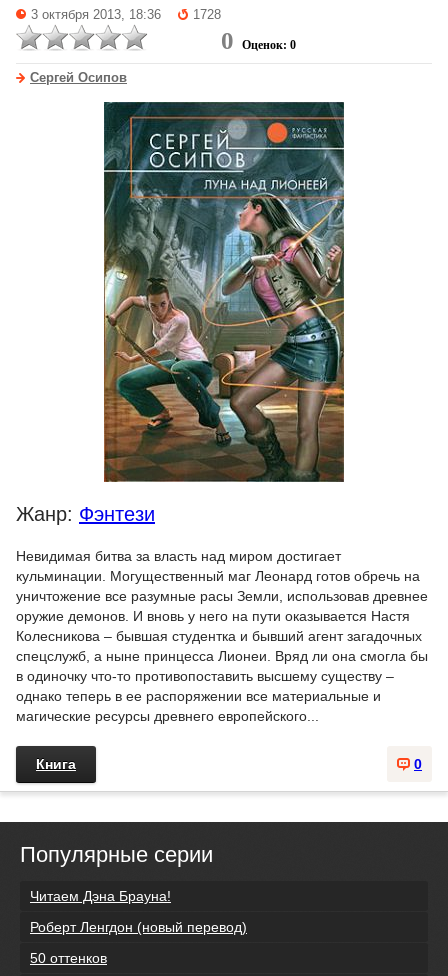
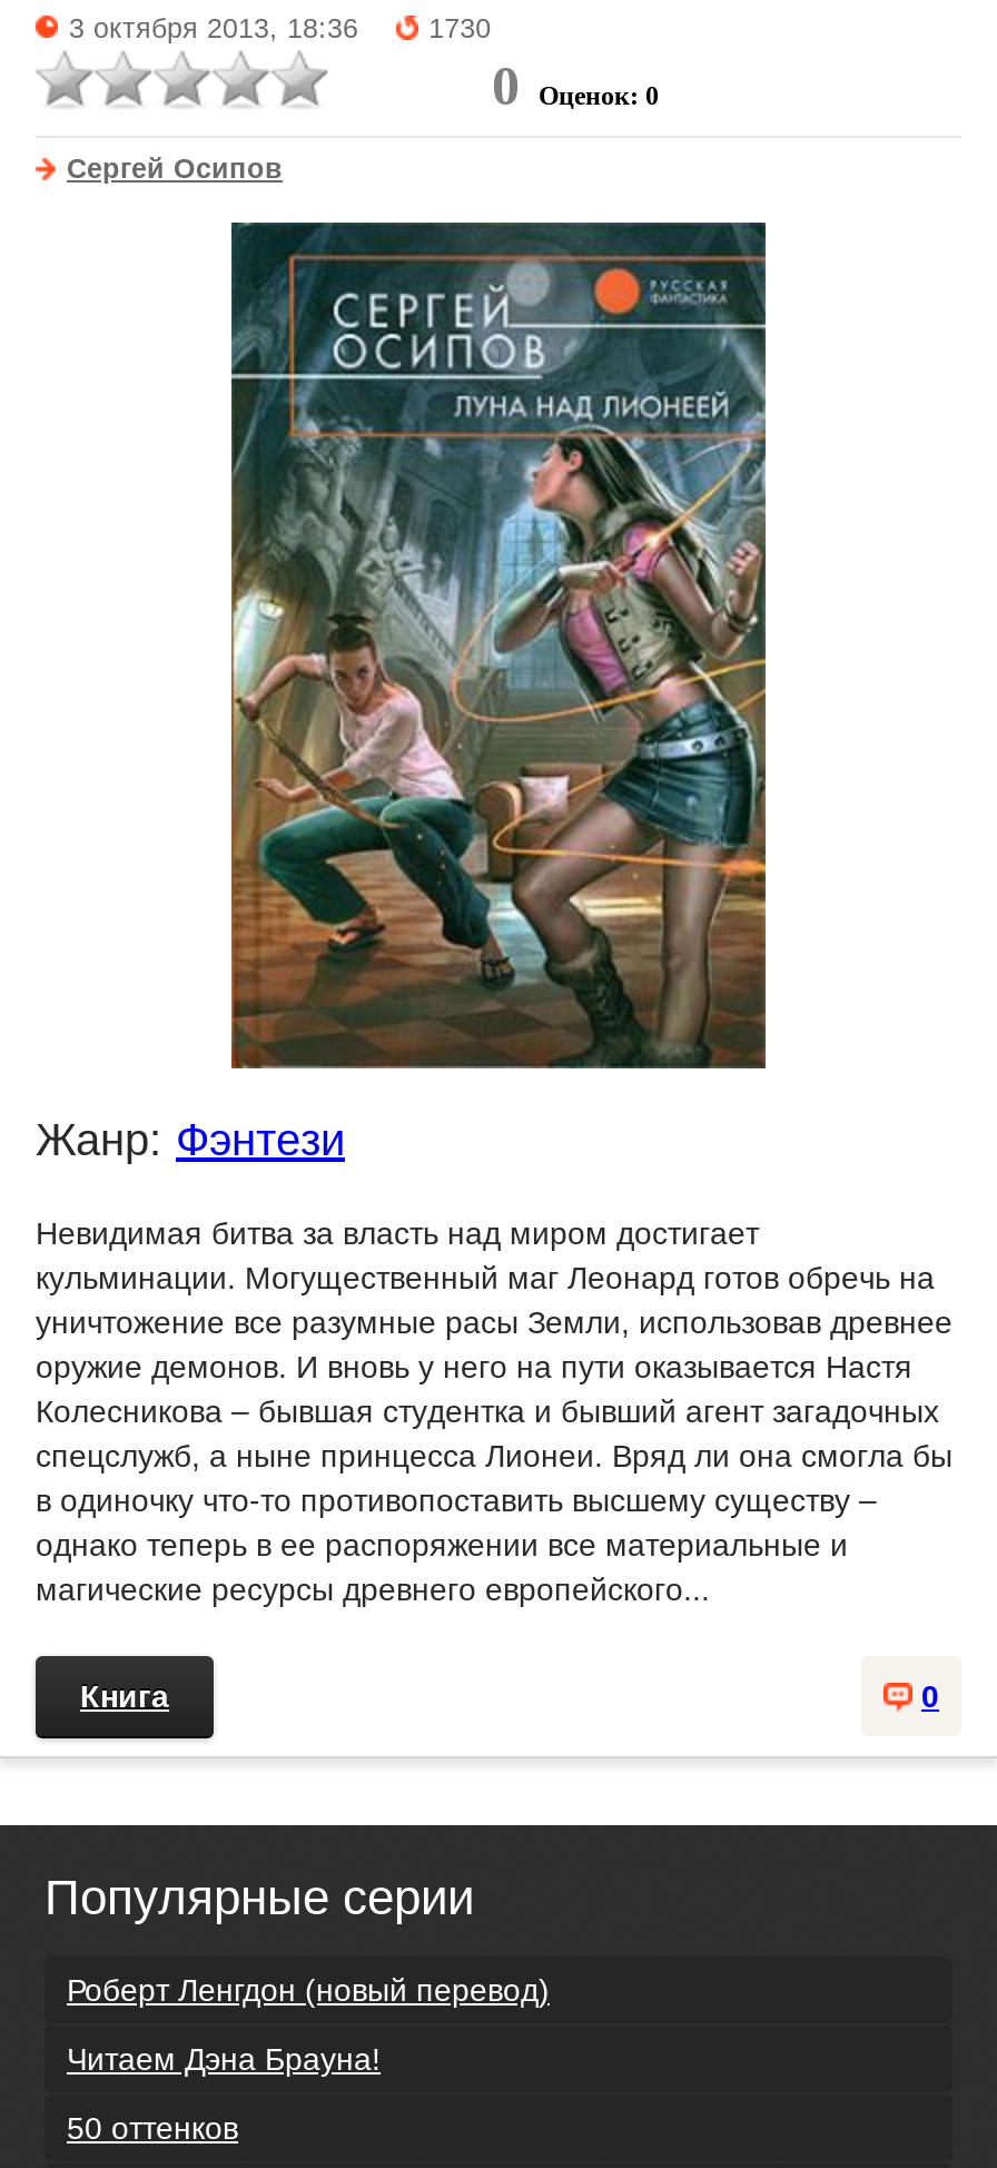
[193,8,221,22] 1728 -> [429,12,491,44] 1730
moved [30,888,171,904] -> [67,2041,381,2076]: Читаем Дэна Брауна!
moved [30,919,247,935] -> [67,1972,550,2007]: Роберт Ленгдон (новый перевод)

